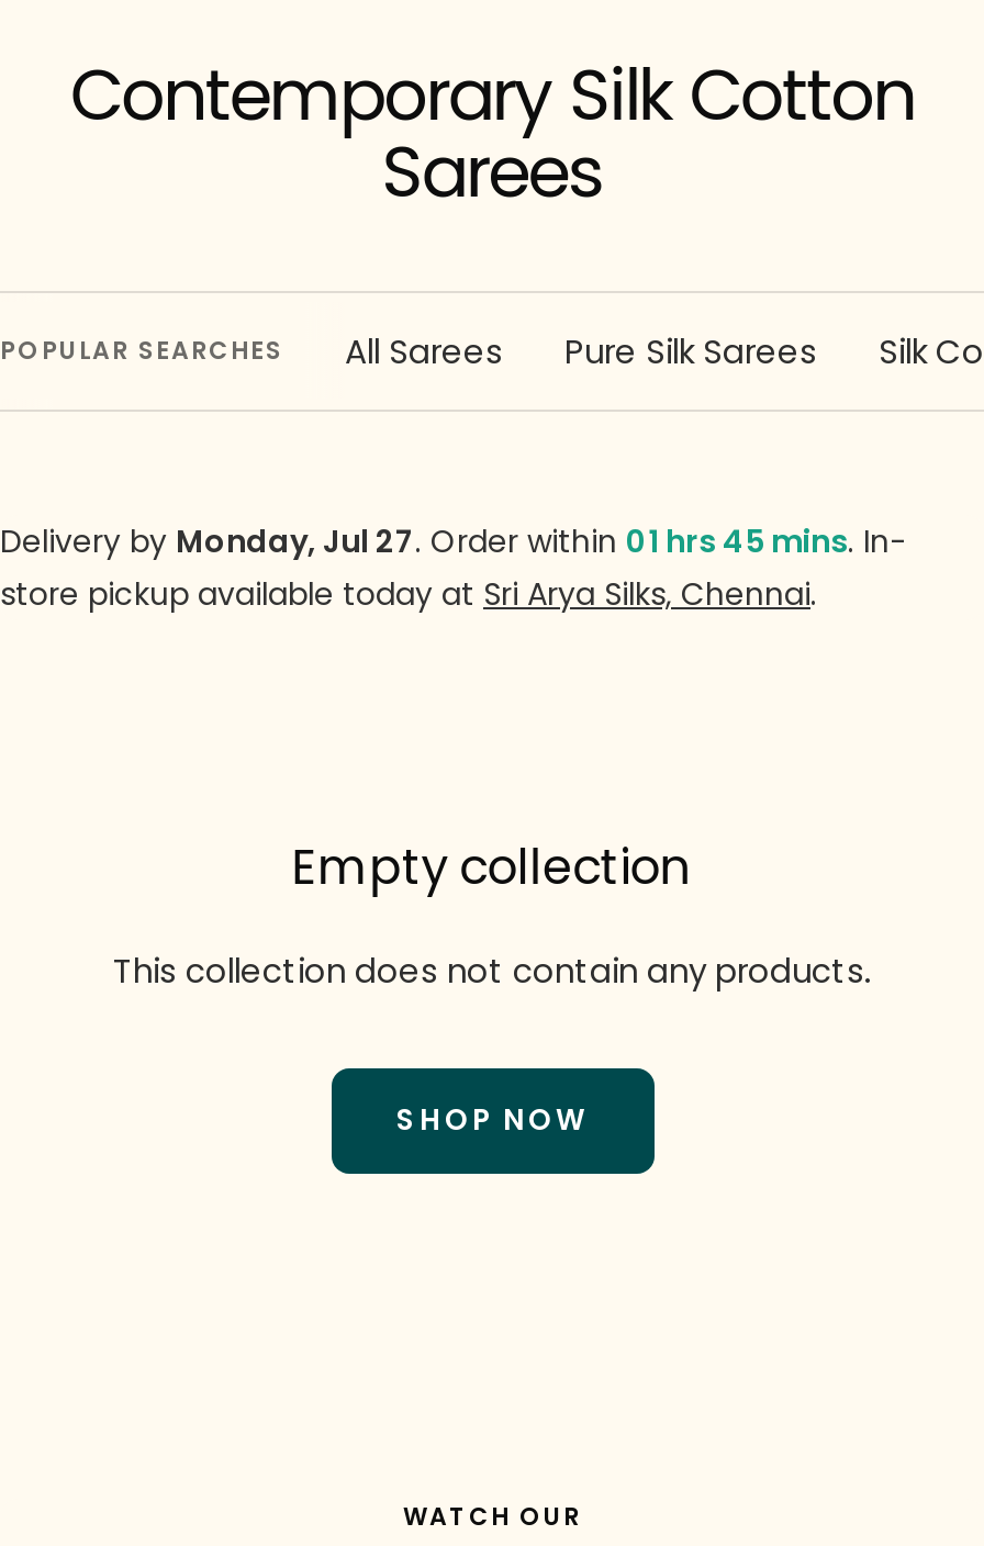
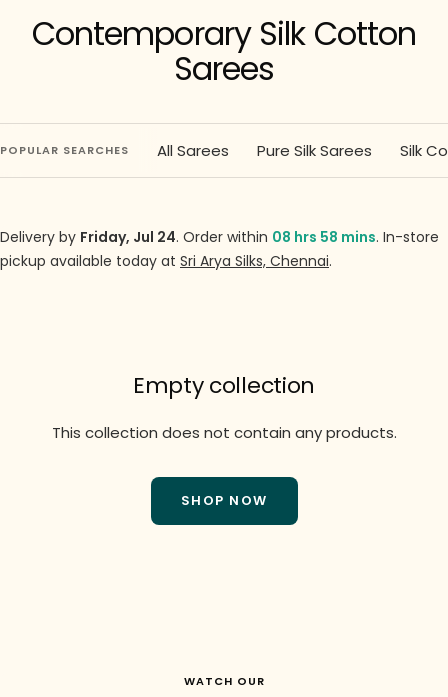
[0,519,907,615] Delivery by Monday, Jul 27. Order within 01 hrs 45 mins. In- | store pickup available today at Sri Arya Silks, Chennai. -> [0,227,439,271] Delivery by Friday, Jul 24. Order within 08 hrs 58 mins. In-store | pickup available today at Sri Arya Silks, Chennai.

